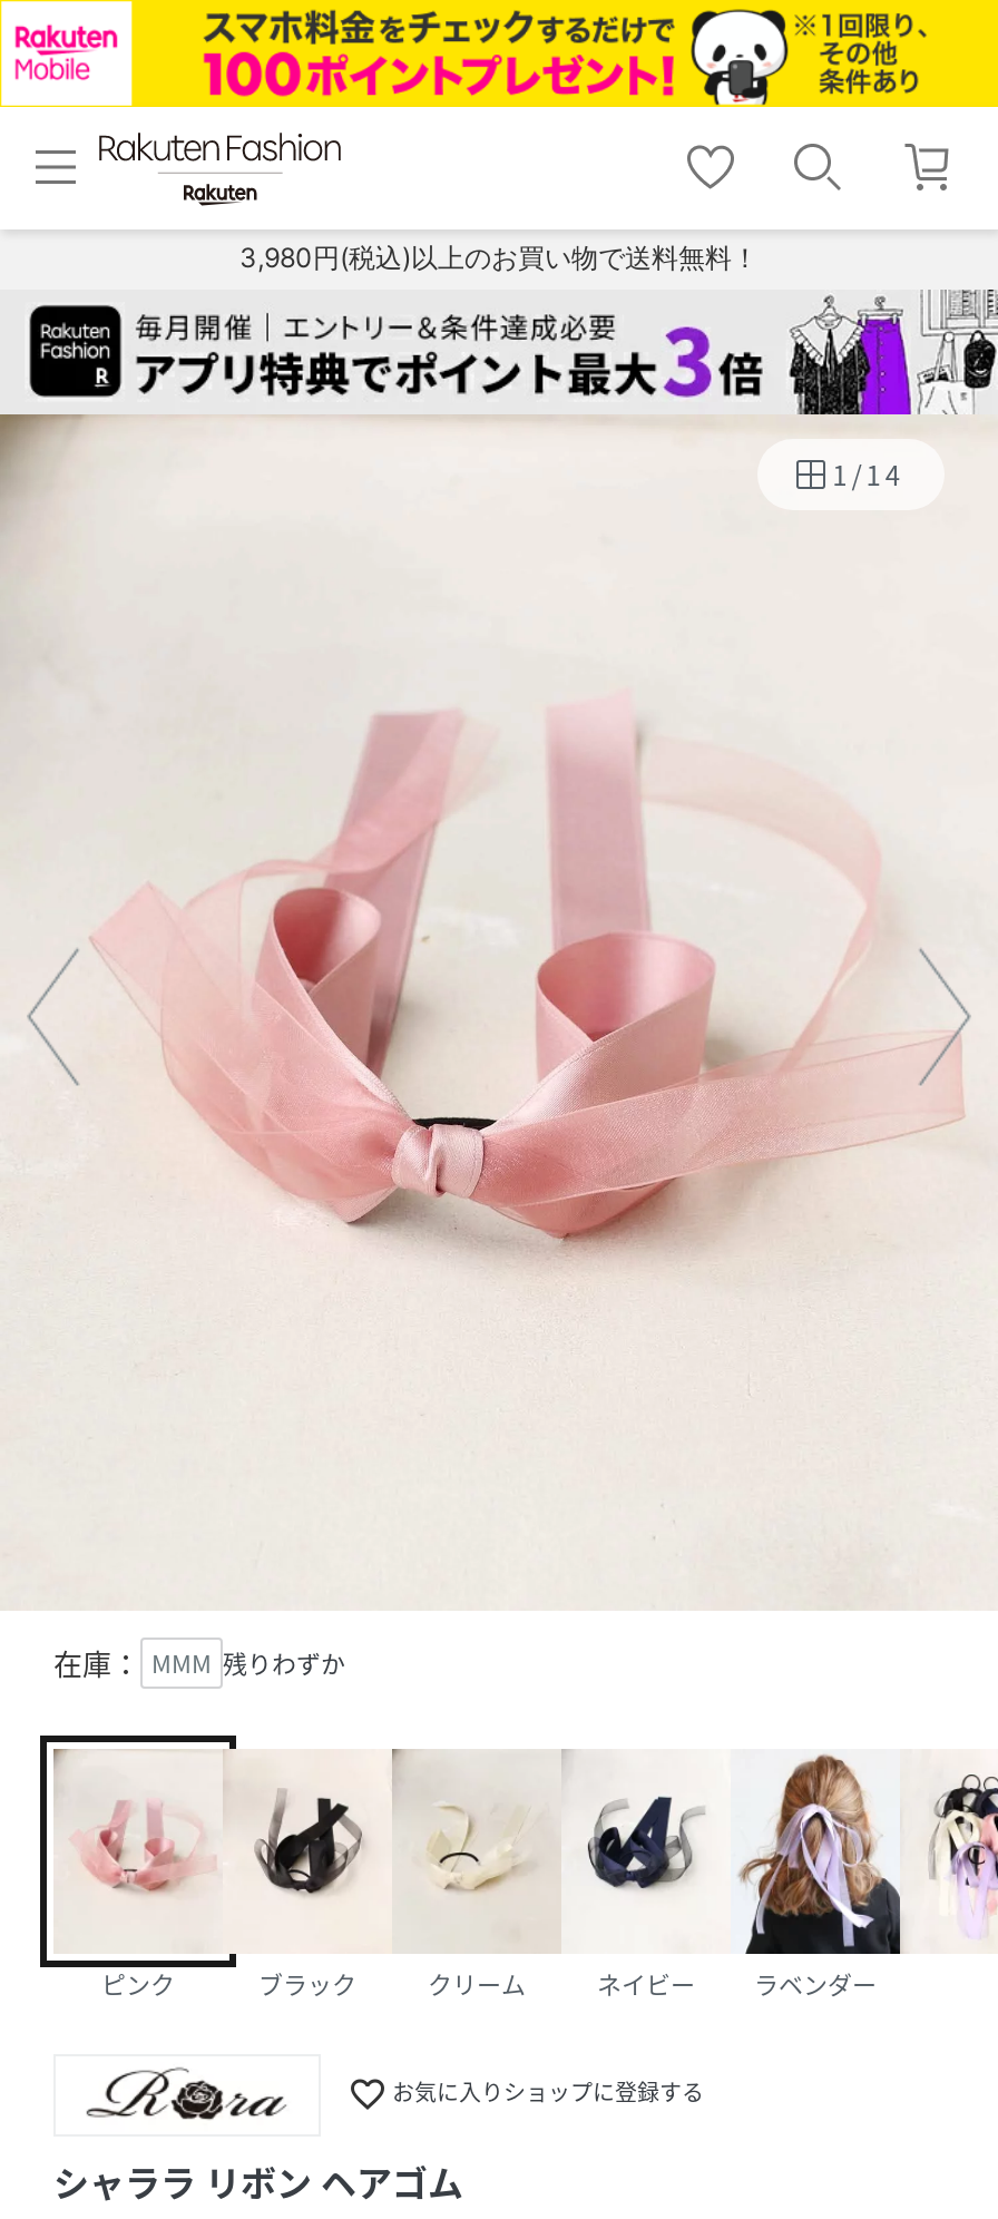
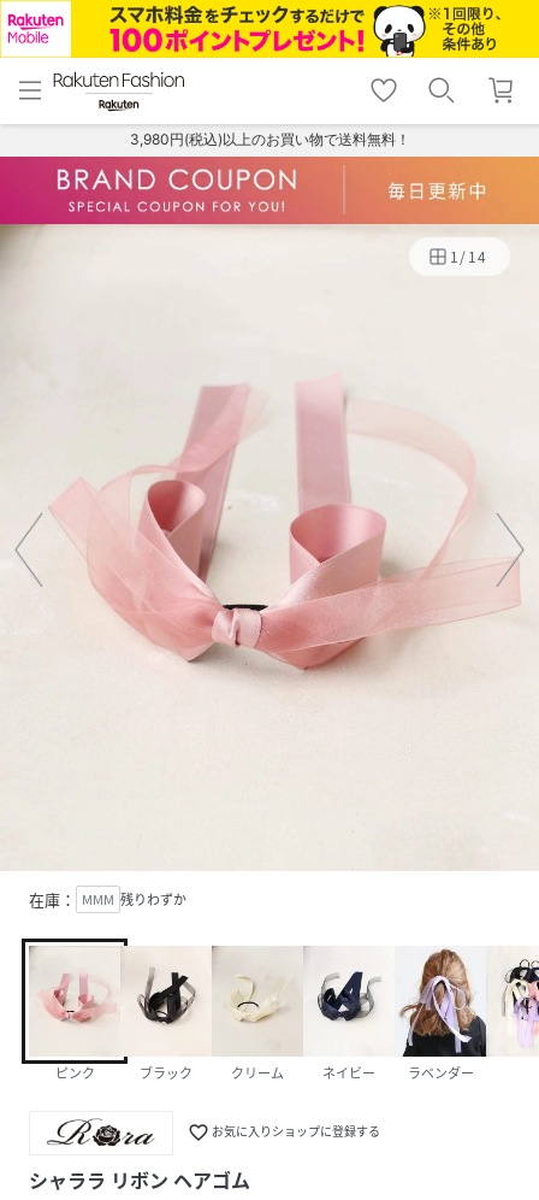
[7,287,991,417] [image] -> [4,155,535,225] [image]

